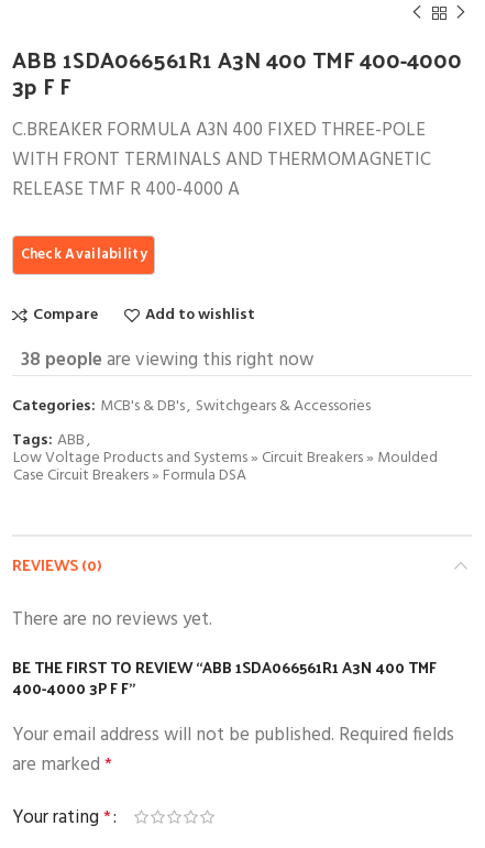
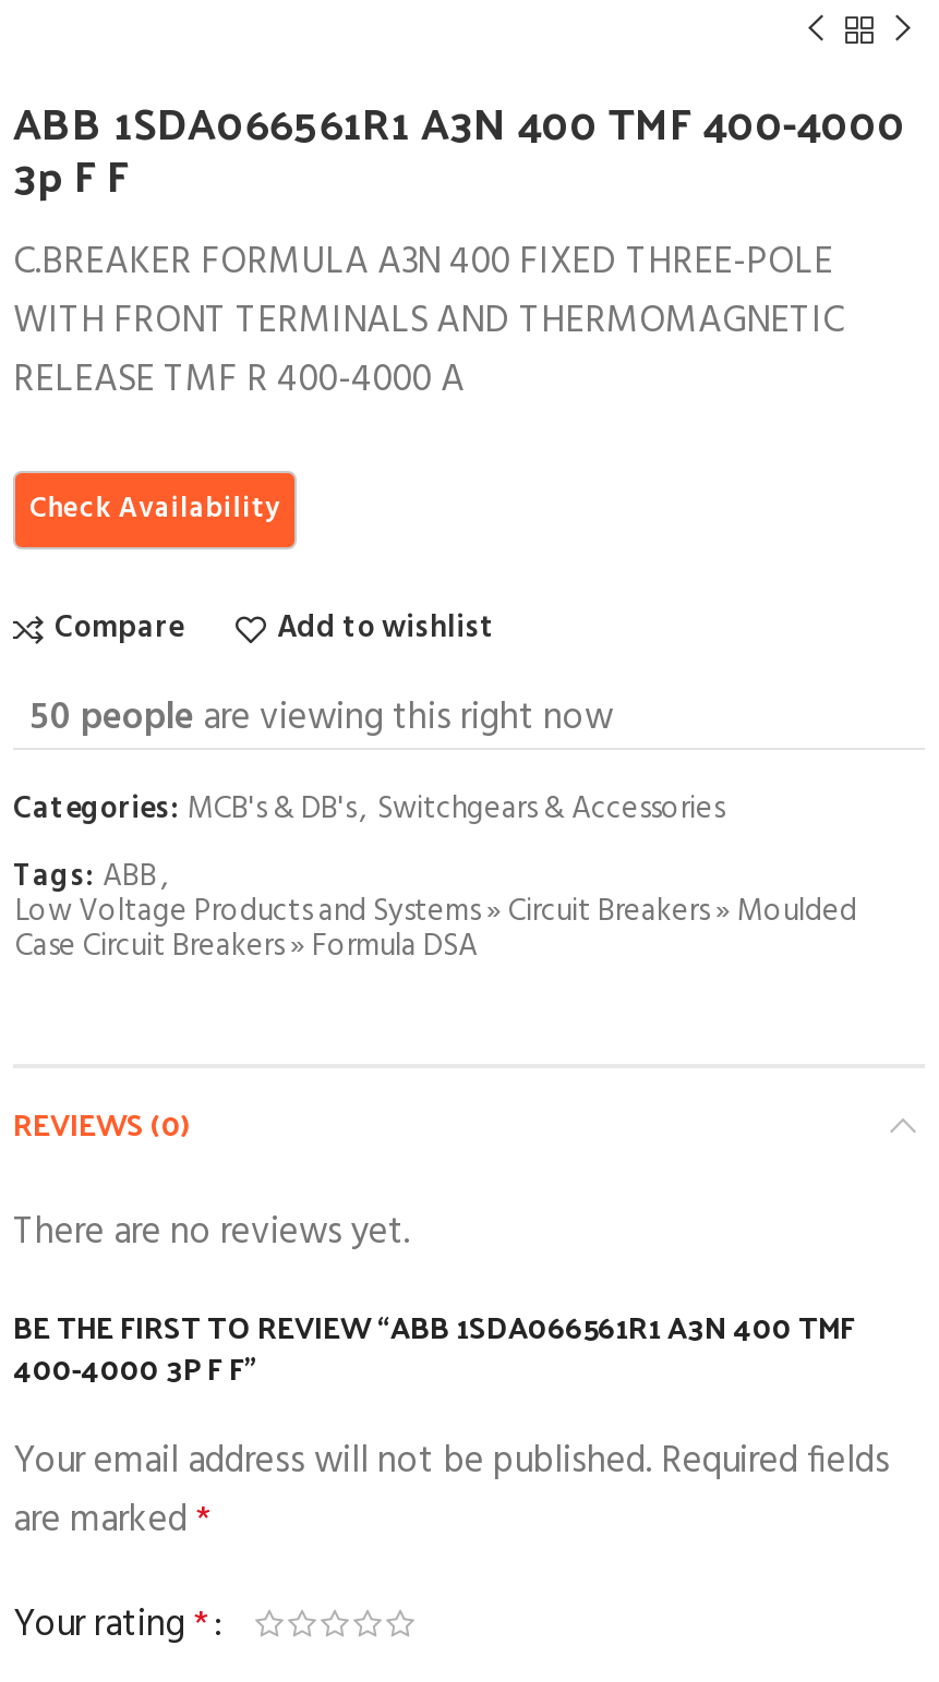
[21,346,313,375] 38 people are viewing this right now -> [31,690,613,749] 50 people are viewing this right now

